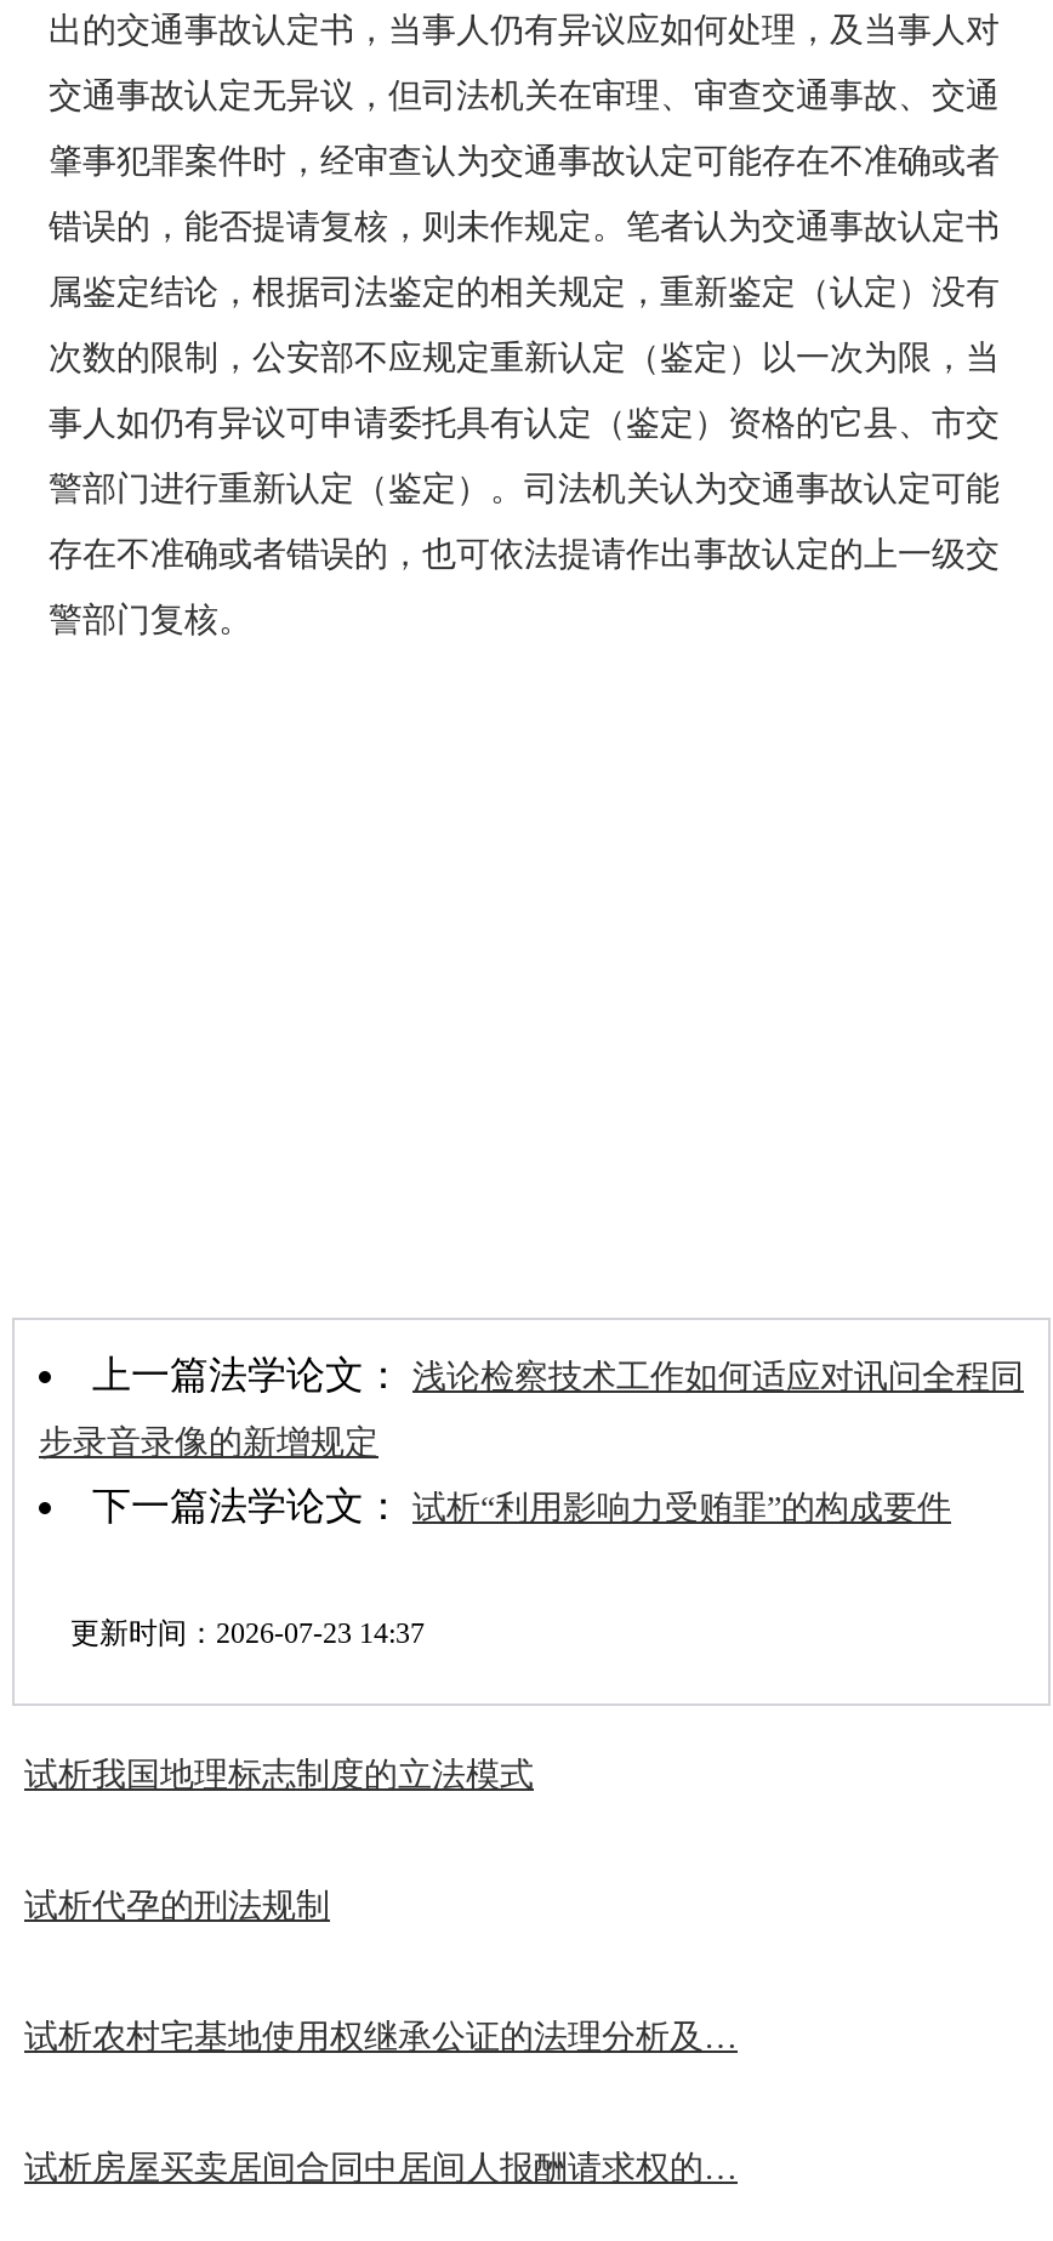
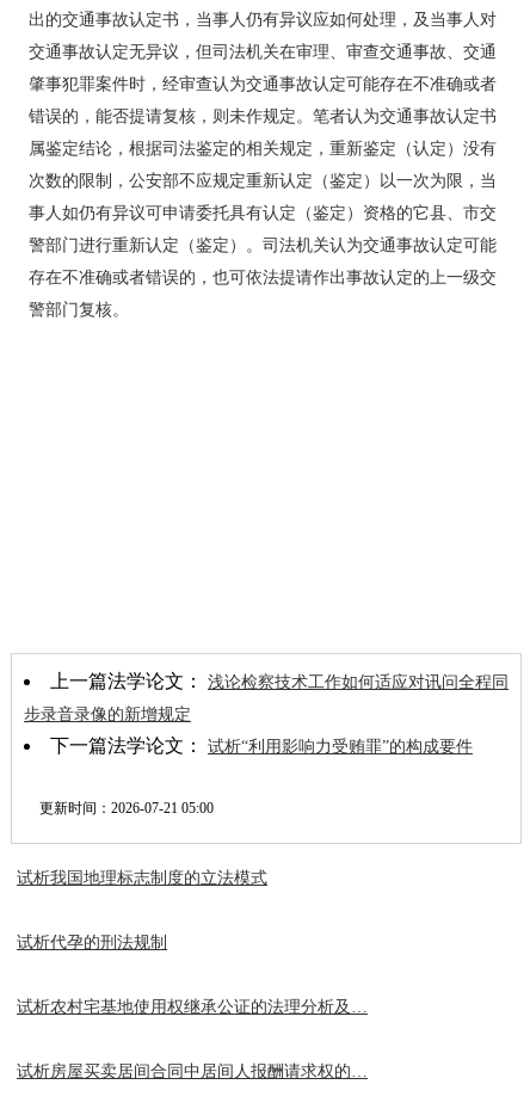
[63,1616,425,1650] 更新时间：2026-07-23 14:37 -> [36,800,214,817] 更新时间：2026-07-21 05:00

